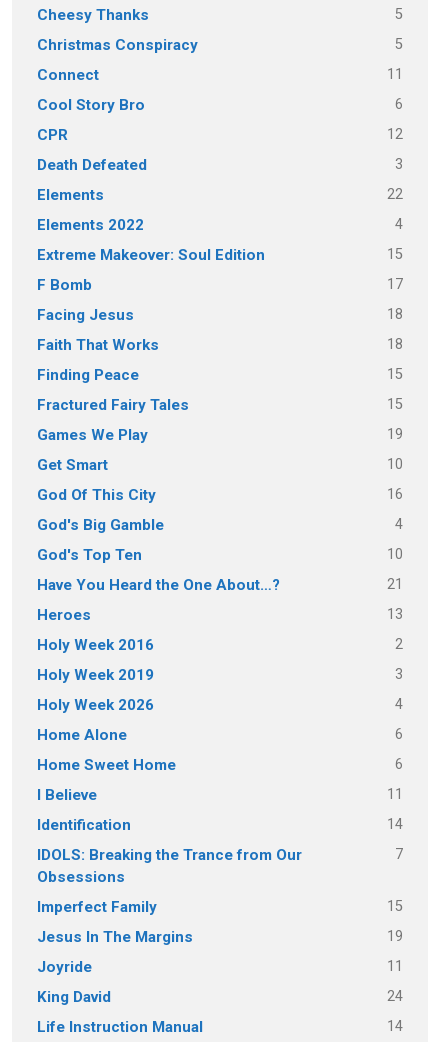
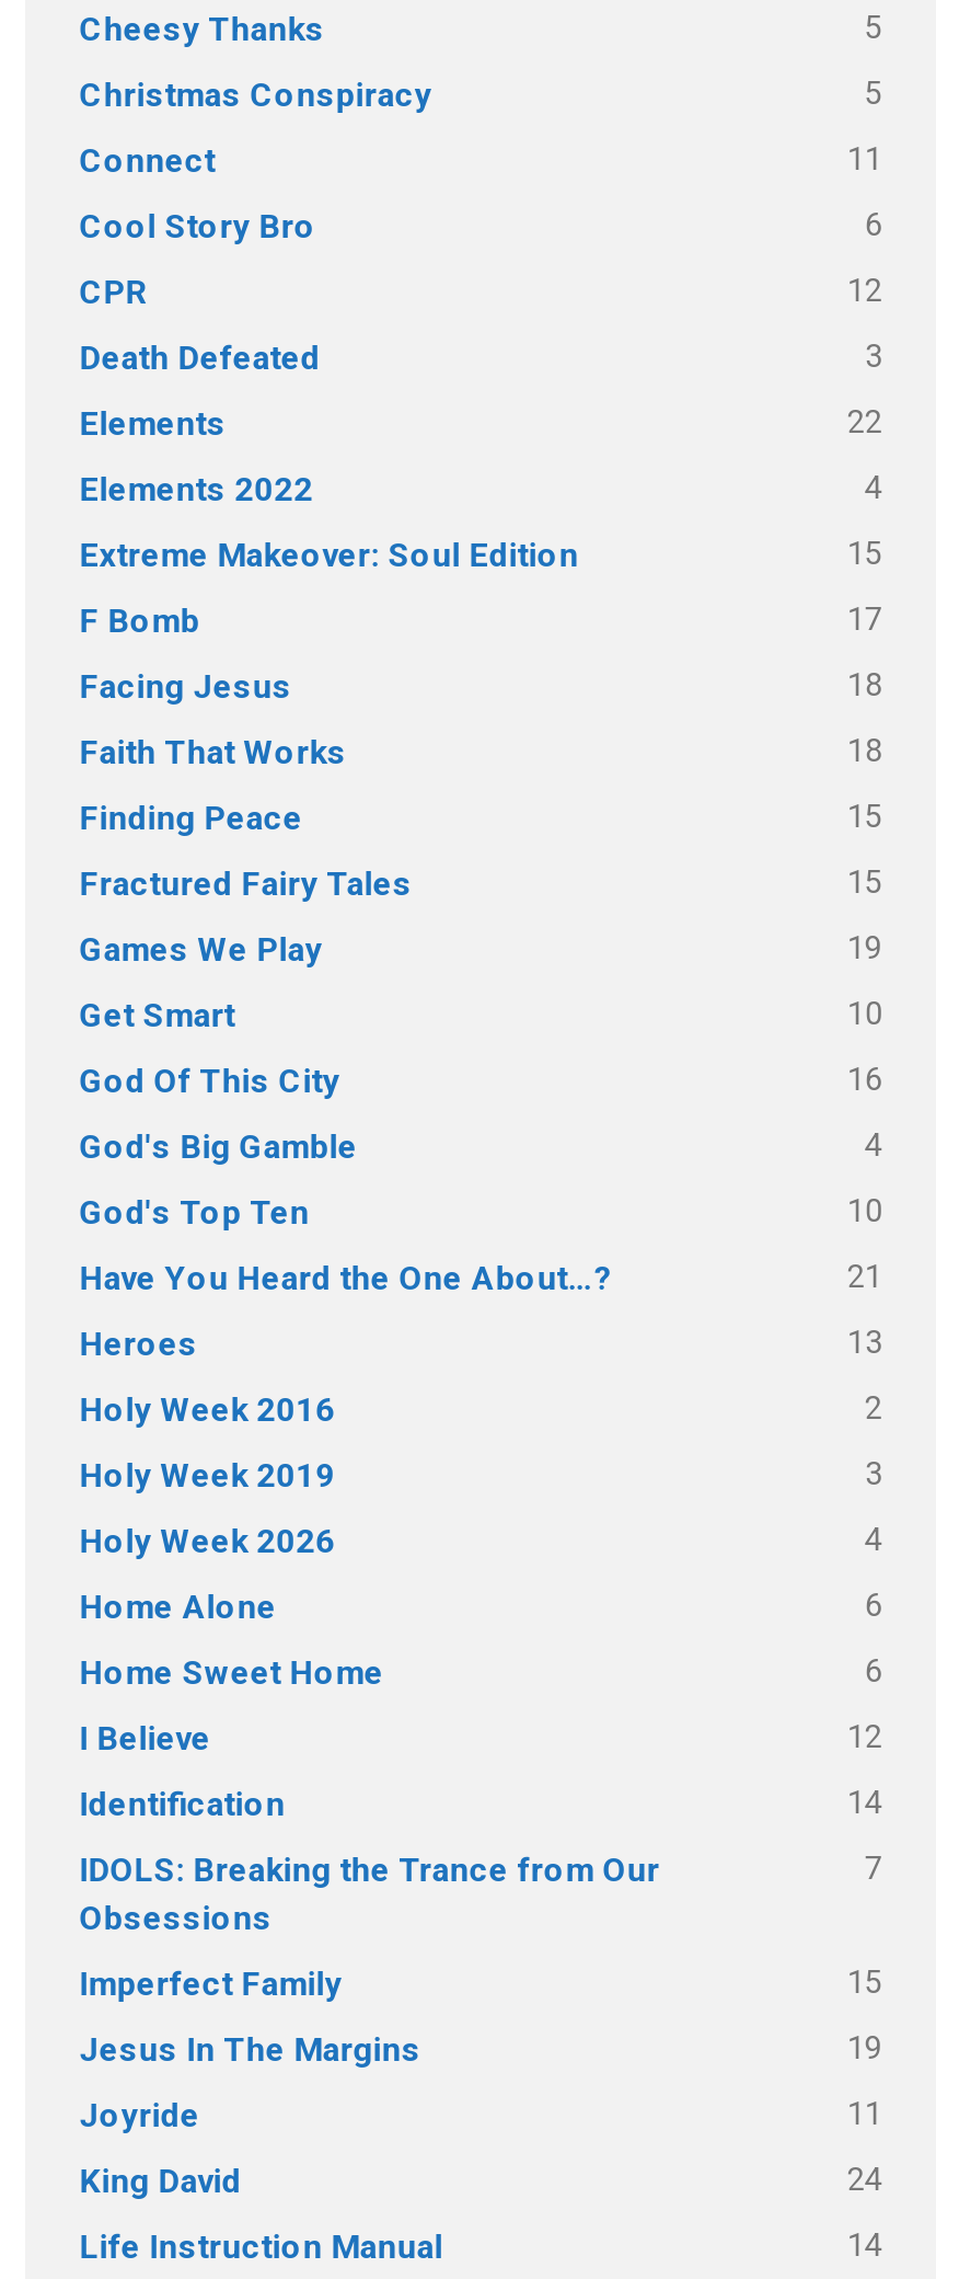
[387,786,403,803] 11 -> [847,1718,882,1755] 12

